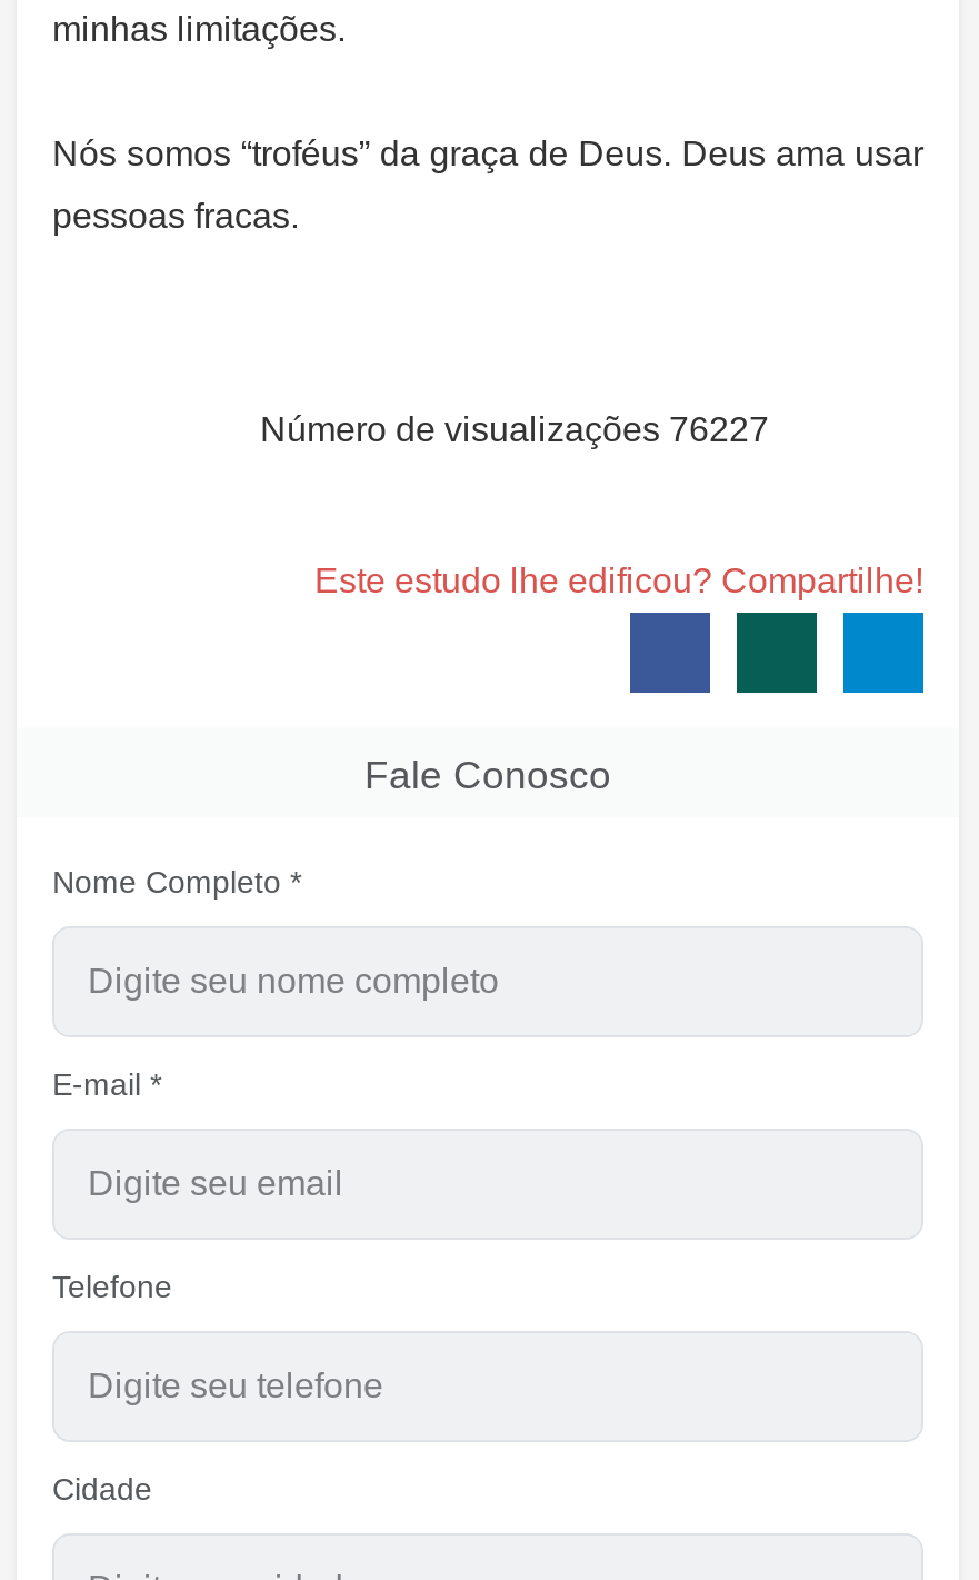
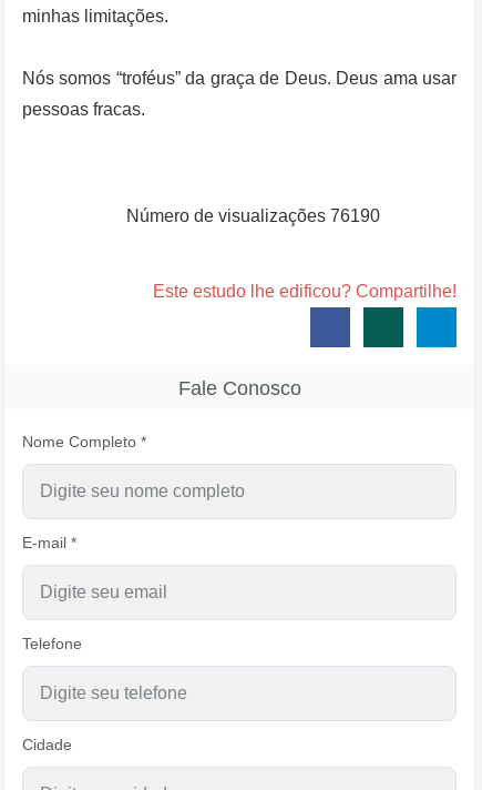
[260,410,769,448] Número de visualizações 76227 -> [126,206,380,225] Número de visualizações 76190

